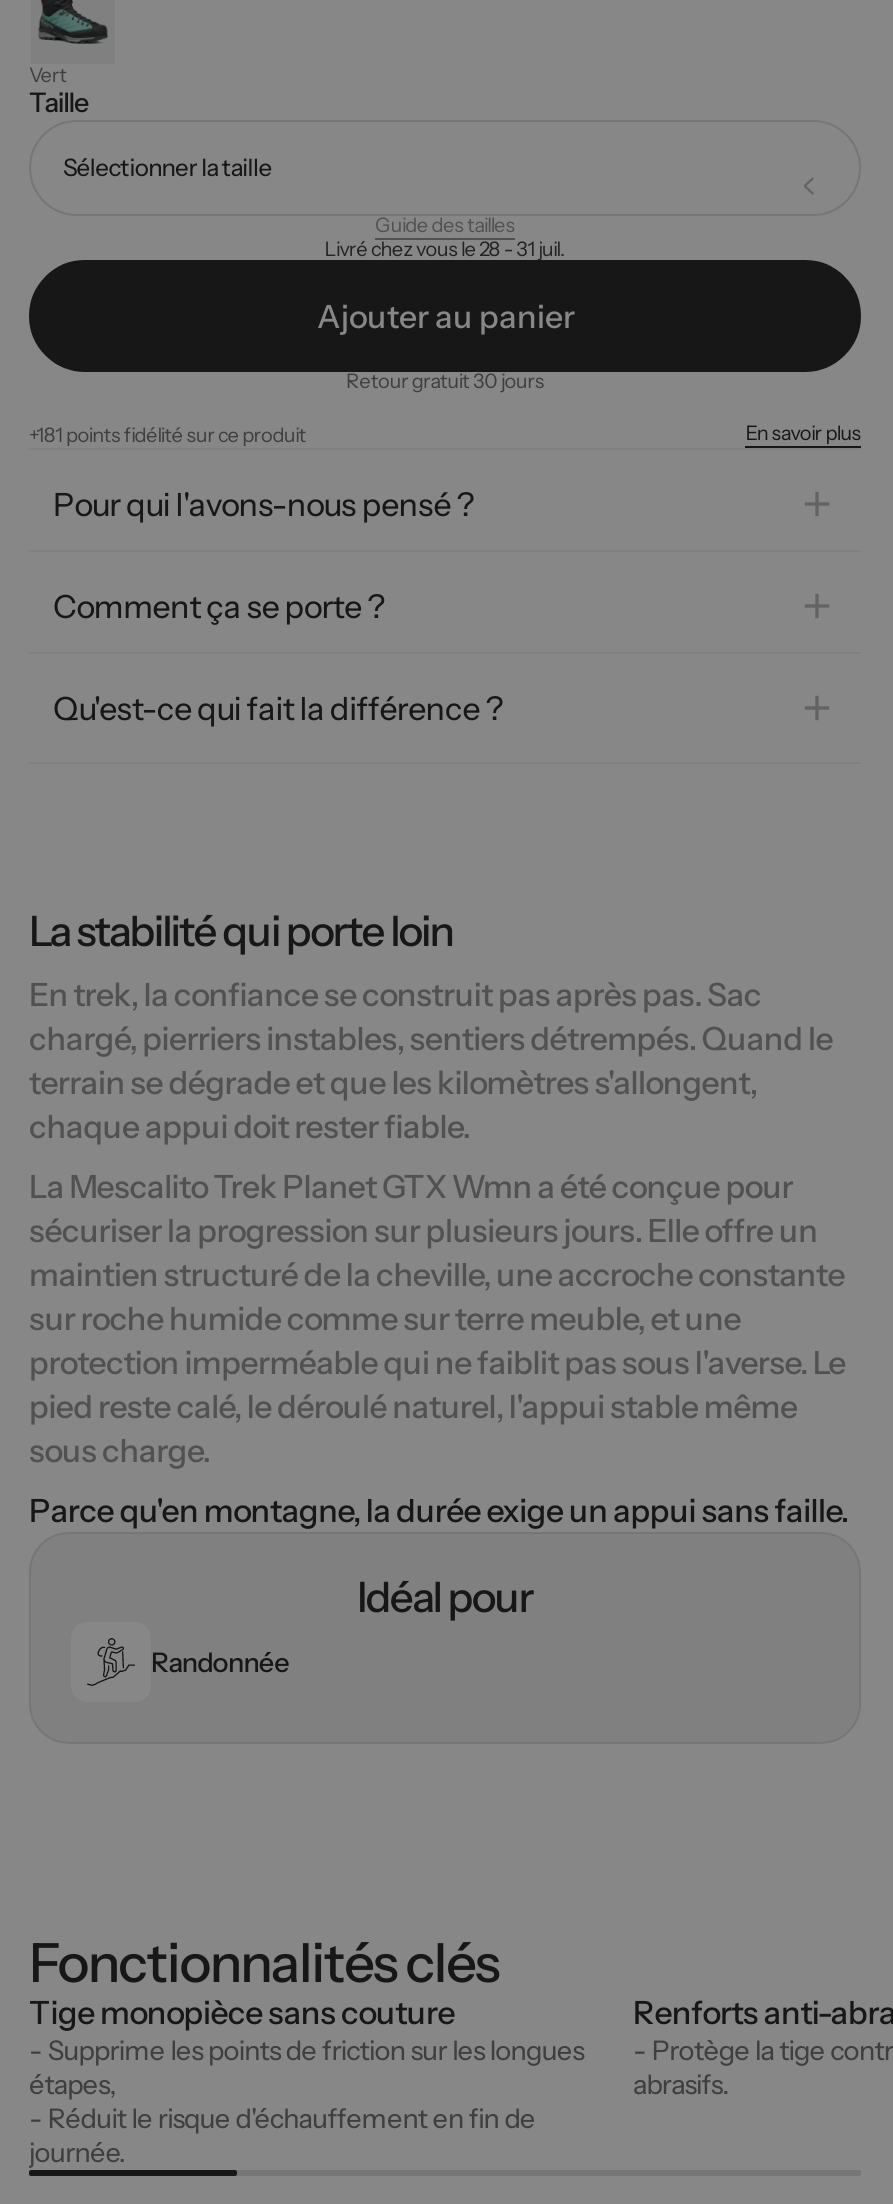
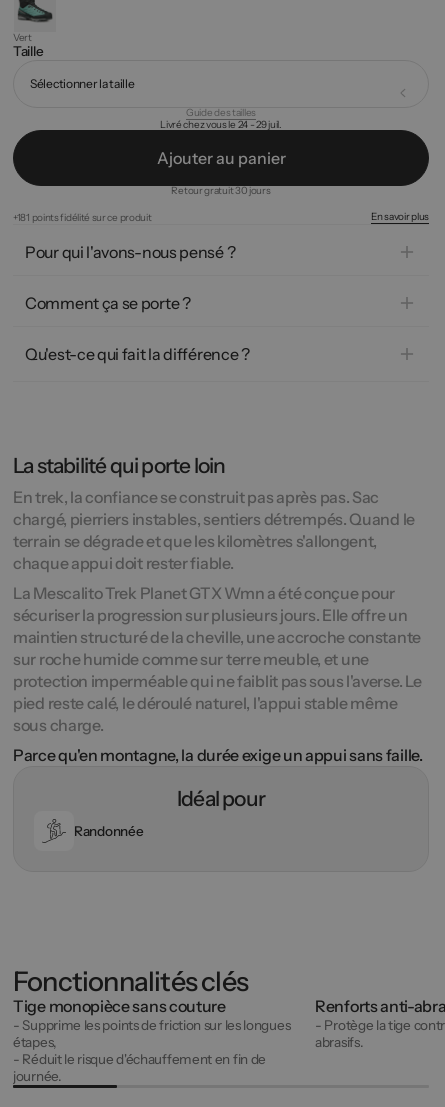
[325,236,565,262] Livré chez vous le 28 - 31 juil. -> [160,118,282,131] Livré chez vous le 24 - 29 juil.

